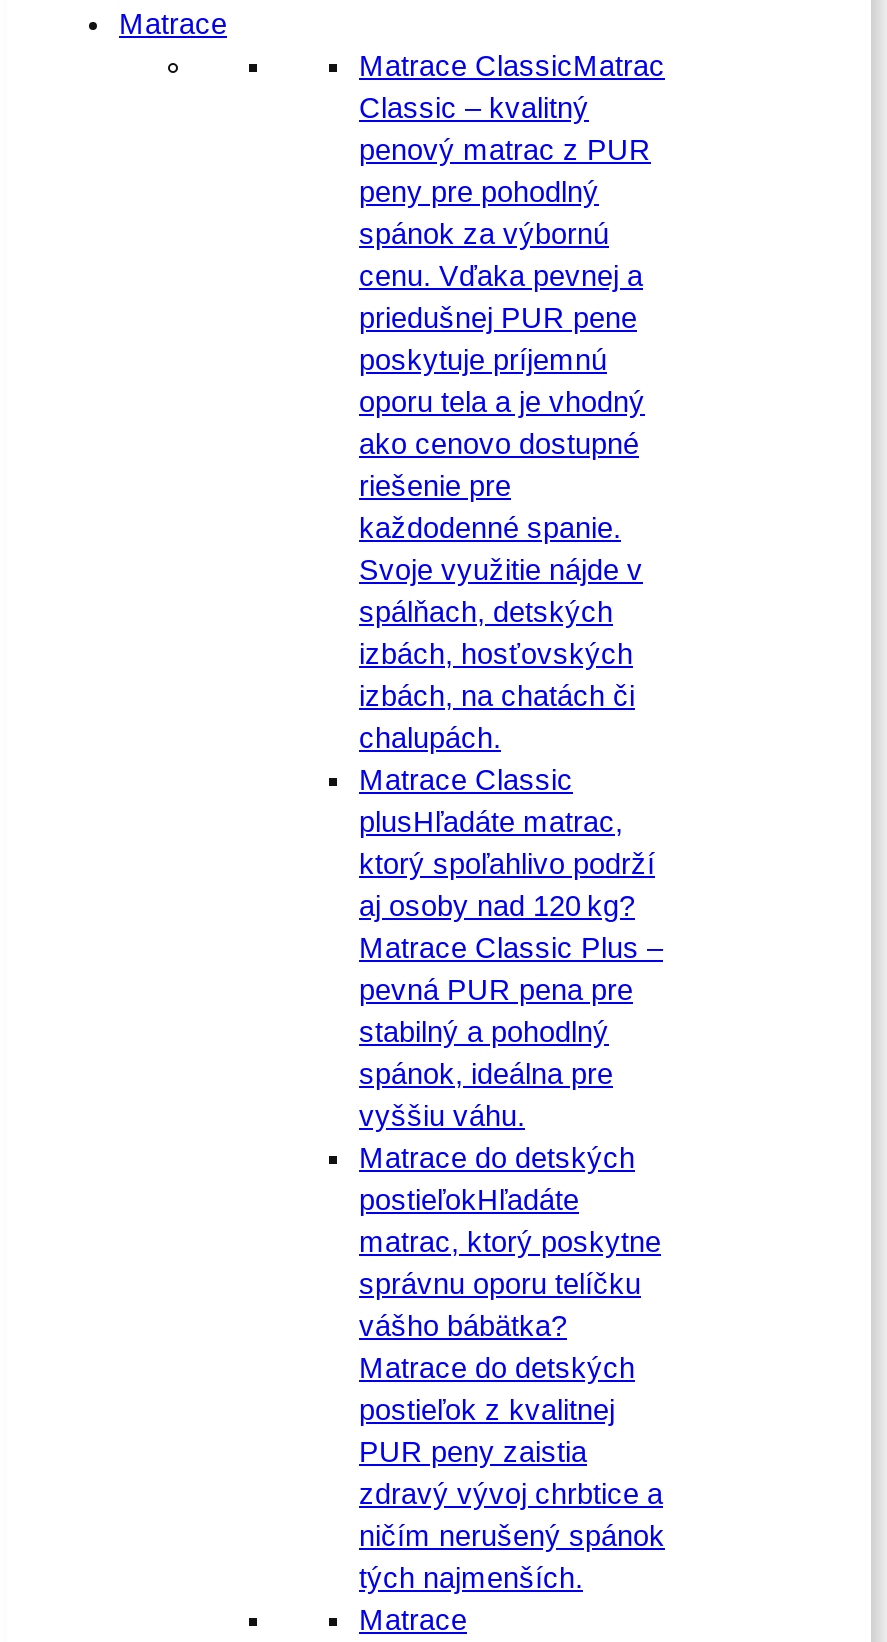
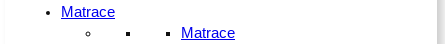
[359,50,665,1594] Matrace ClassicMatrac | Classic – kvalitný | penový matrac z PUR | peny pre pohodlný | spánok za výbornú | cenu. Vďaka pevnej a | priedušnej PUR pene | poskytuje príjemnú | oporu tela a je vhodný | ako cenovo dostupné | riešenie pre | každodenné spanie. | Svoje využitie nájde v | spálňach, detských | izbách, hosťovských | izbách, na chatách či | chalupách. | Matrace Classic | plusHľadáte matrac, | ktorý spoľahlivo podrží | aj osoby nad 120 kg? | Matrace Classic Plus – | pevná PUR pena pre | stabilný a pohodlný | spánok, ideálna pre | vyššiu váhu. | Matrace do detských | postieľokHľadáte | matrac, ktorý poskytne | správnu oporu telíčku | vášho bábätka? | Matrace do detských | postieľok z kvalitnej | PUR peny zaistia | zdravý vývoj chrbtice a | ničím nerušený spánok | tých najmenších. -> none

